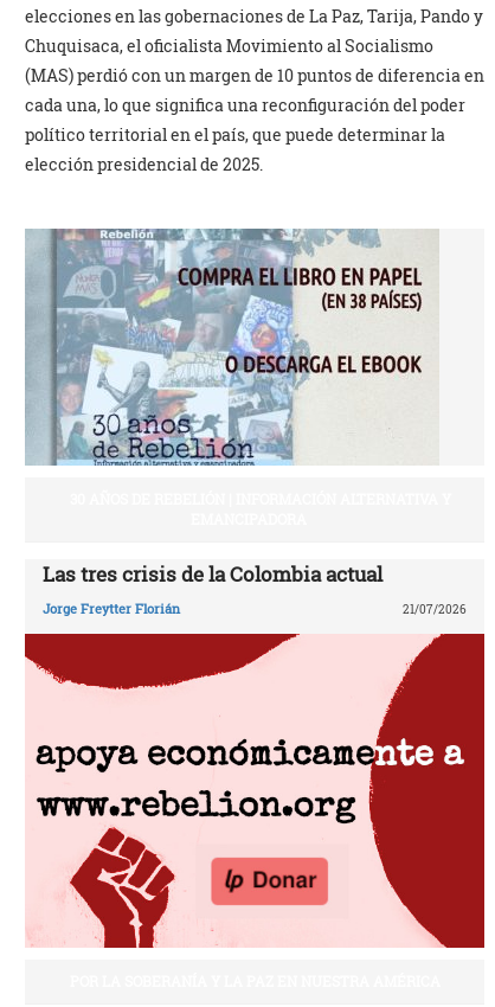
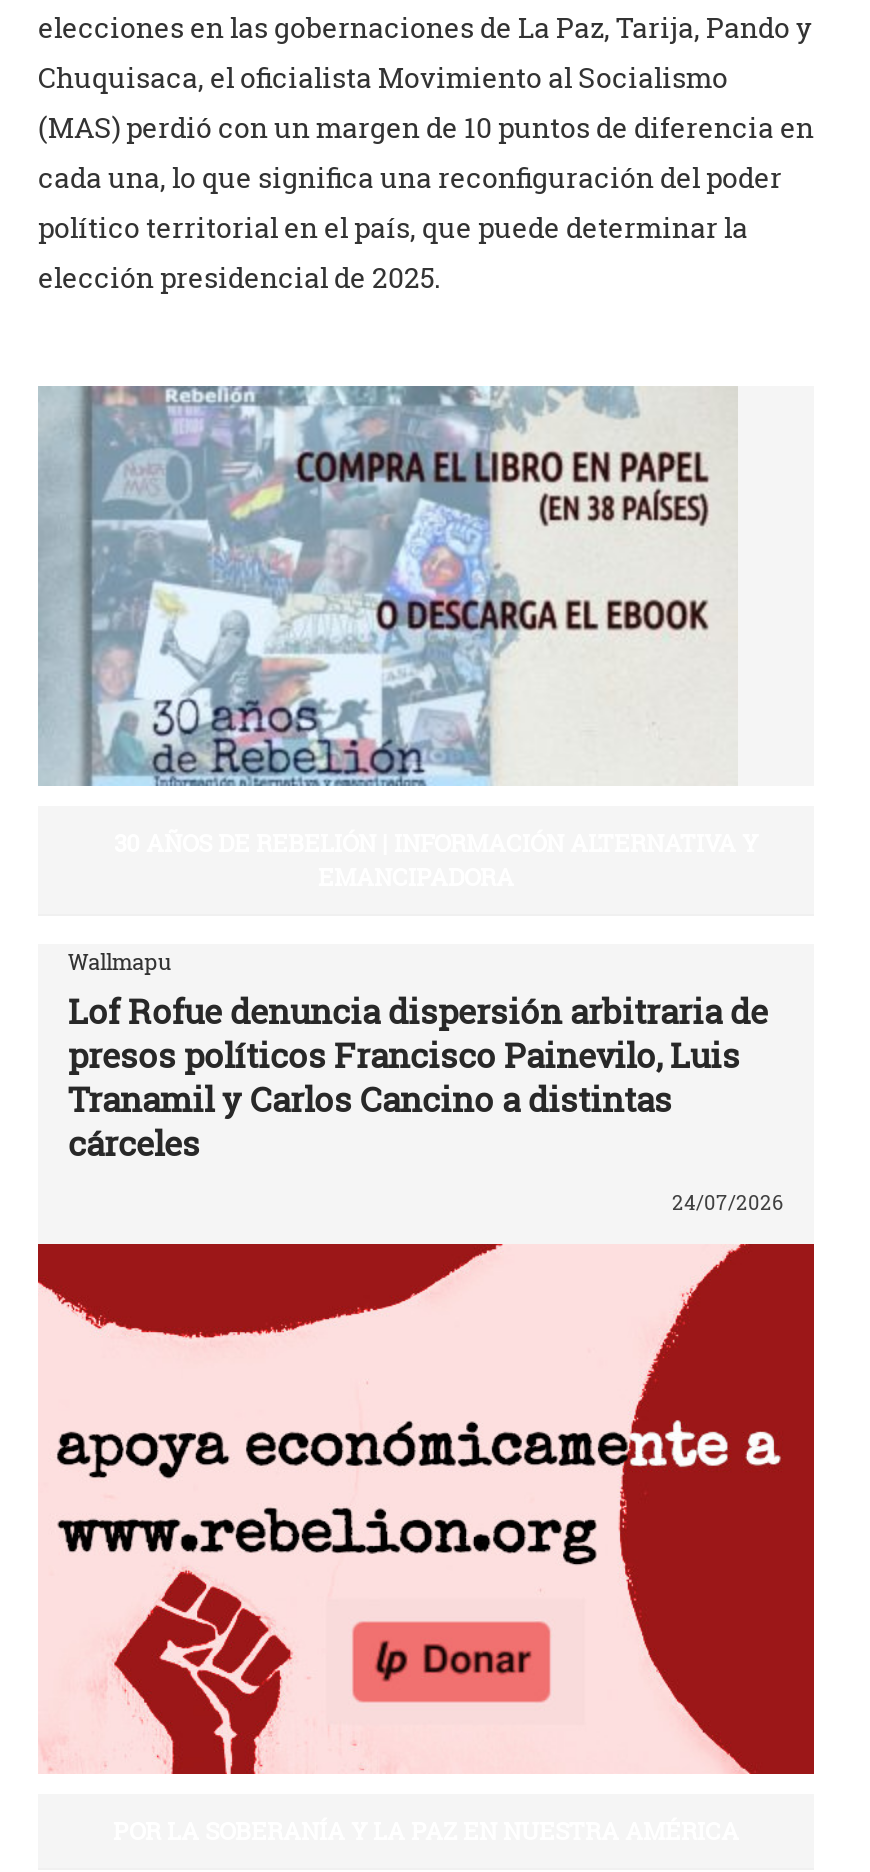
[43,560,382,588] Las tres crisis de la Colombia actual -> [68,946,768,1166] Wallmapu | Lof Rofue denuncia dispersión arbitraria de | presos políticos Francisco Painevilo, Luis | Tranamil y Carlos Cancino a distintas | cárceles
[43,600,467,618] Jorge Freytter Florián | 21/07/2026 -> [672,1191,784,1217] 24/07/2026

